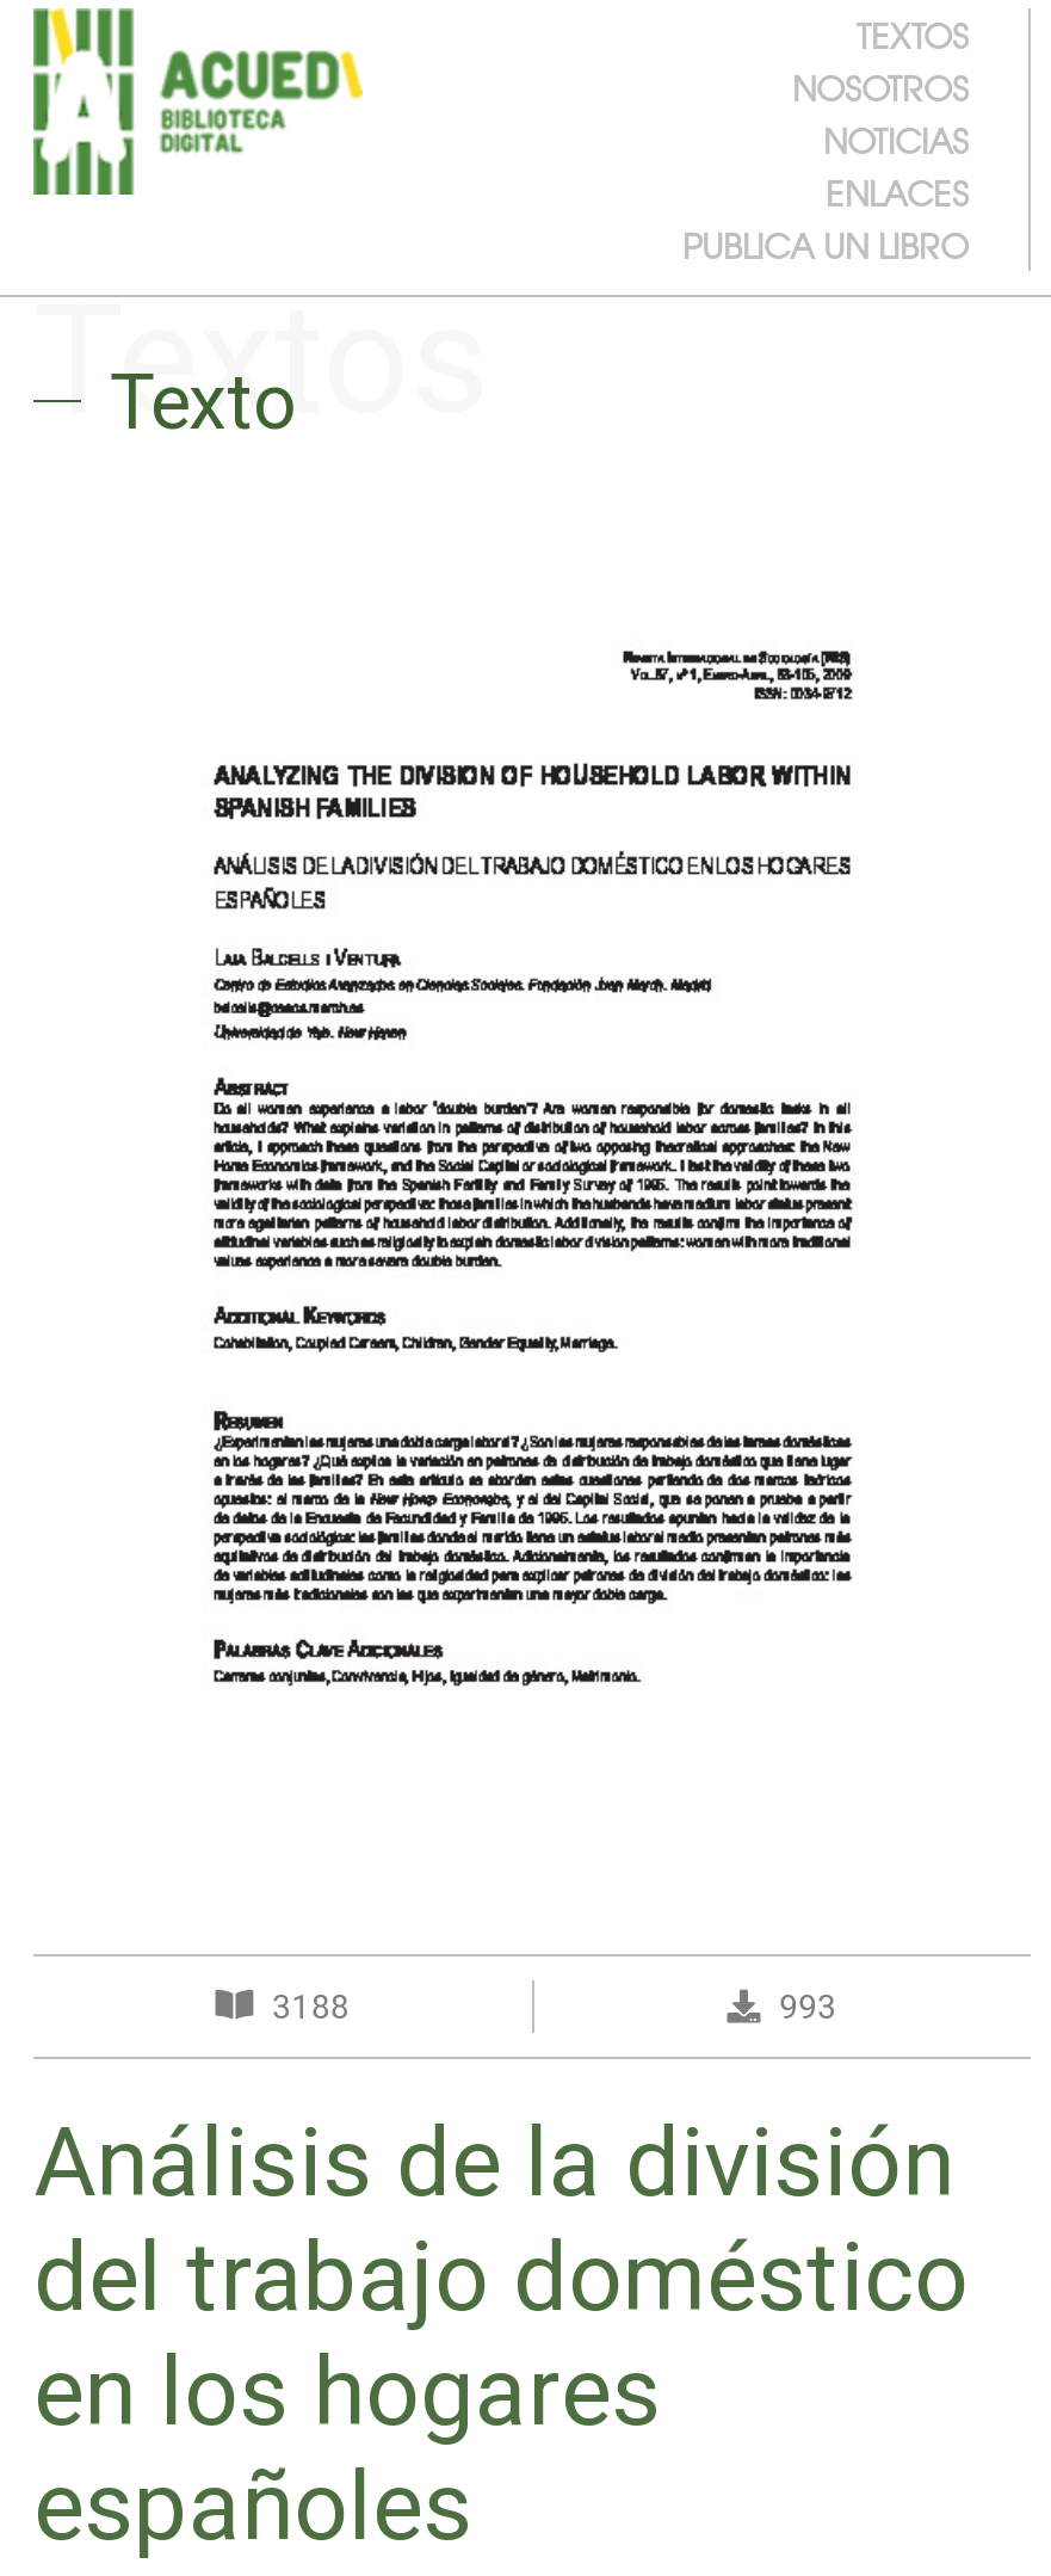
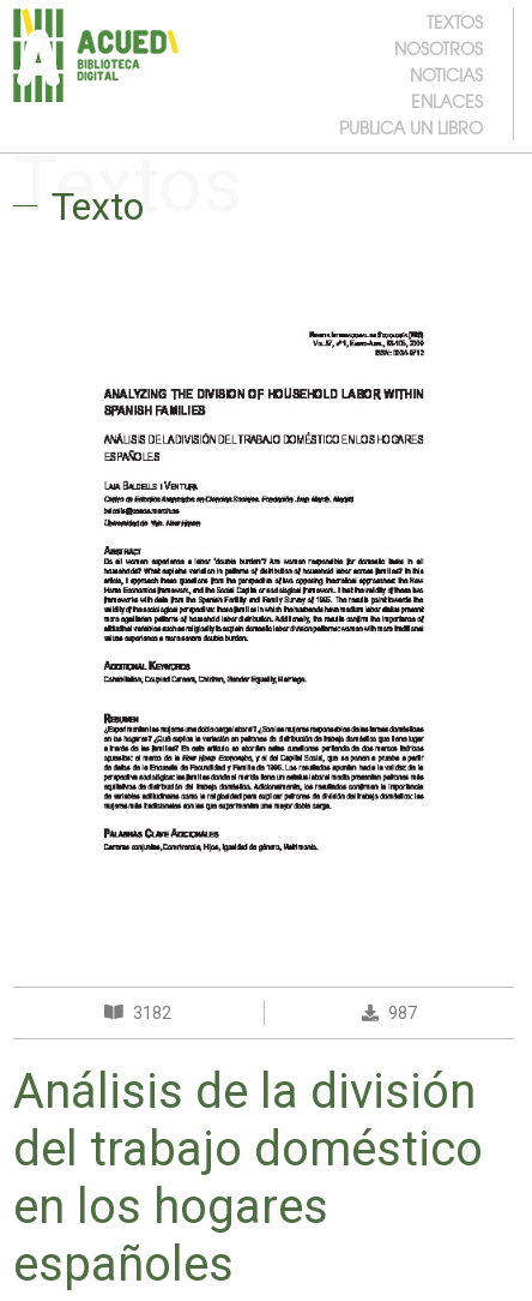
[265,1987,349,2025] 3188 -> [130,1003,172,1022] 3182
[773,1987,837,2025] 993 -> [384,1003,417,1022] 987

